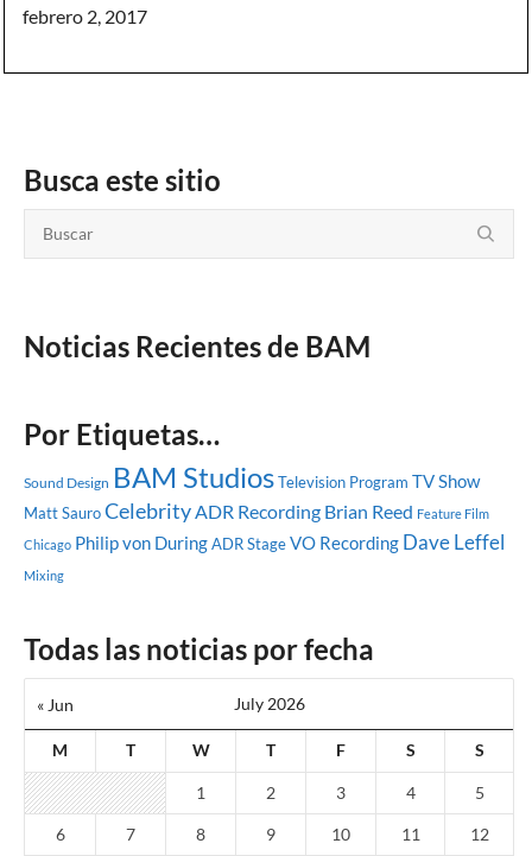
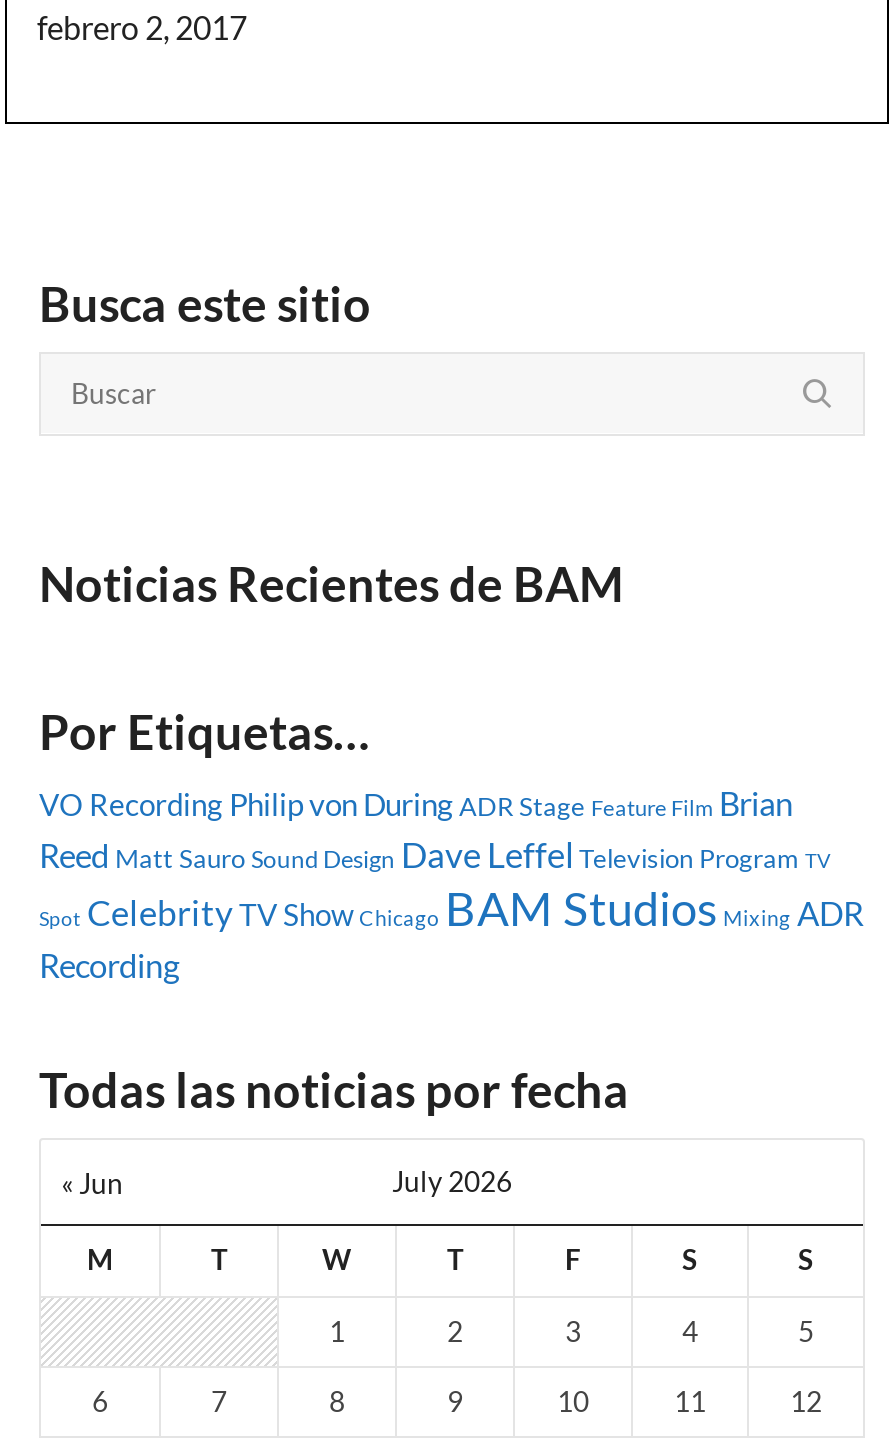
[24,460,505,583] Sound Design BAM Studios Television Program TV Show | Matt Sauro Celebrity ADR Recording Brian Reed Feature Film | Chicago Philip von During ADR Stage VO Recording Dave Leffel | Mixing -> [39,783,863,983] VO Recording Philip von During ADR Stage Feature Film Brian | Reed Matt Sauro Sound Design Dave Leffel Television Program TV | Spot Celebrity TV Show Chicago BAM Studios Mixing ADR | Recording

